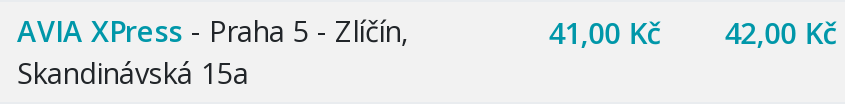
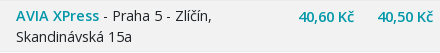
[549,11,661,51] 41,00 Kč -> [298,6,354,26] 40,60 Kč
[725,11,837,51] 42,00 Kč -> [377,6,433,26] 40,50 Kč

